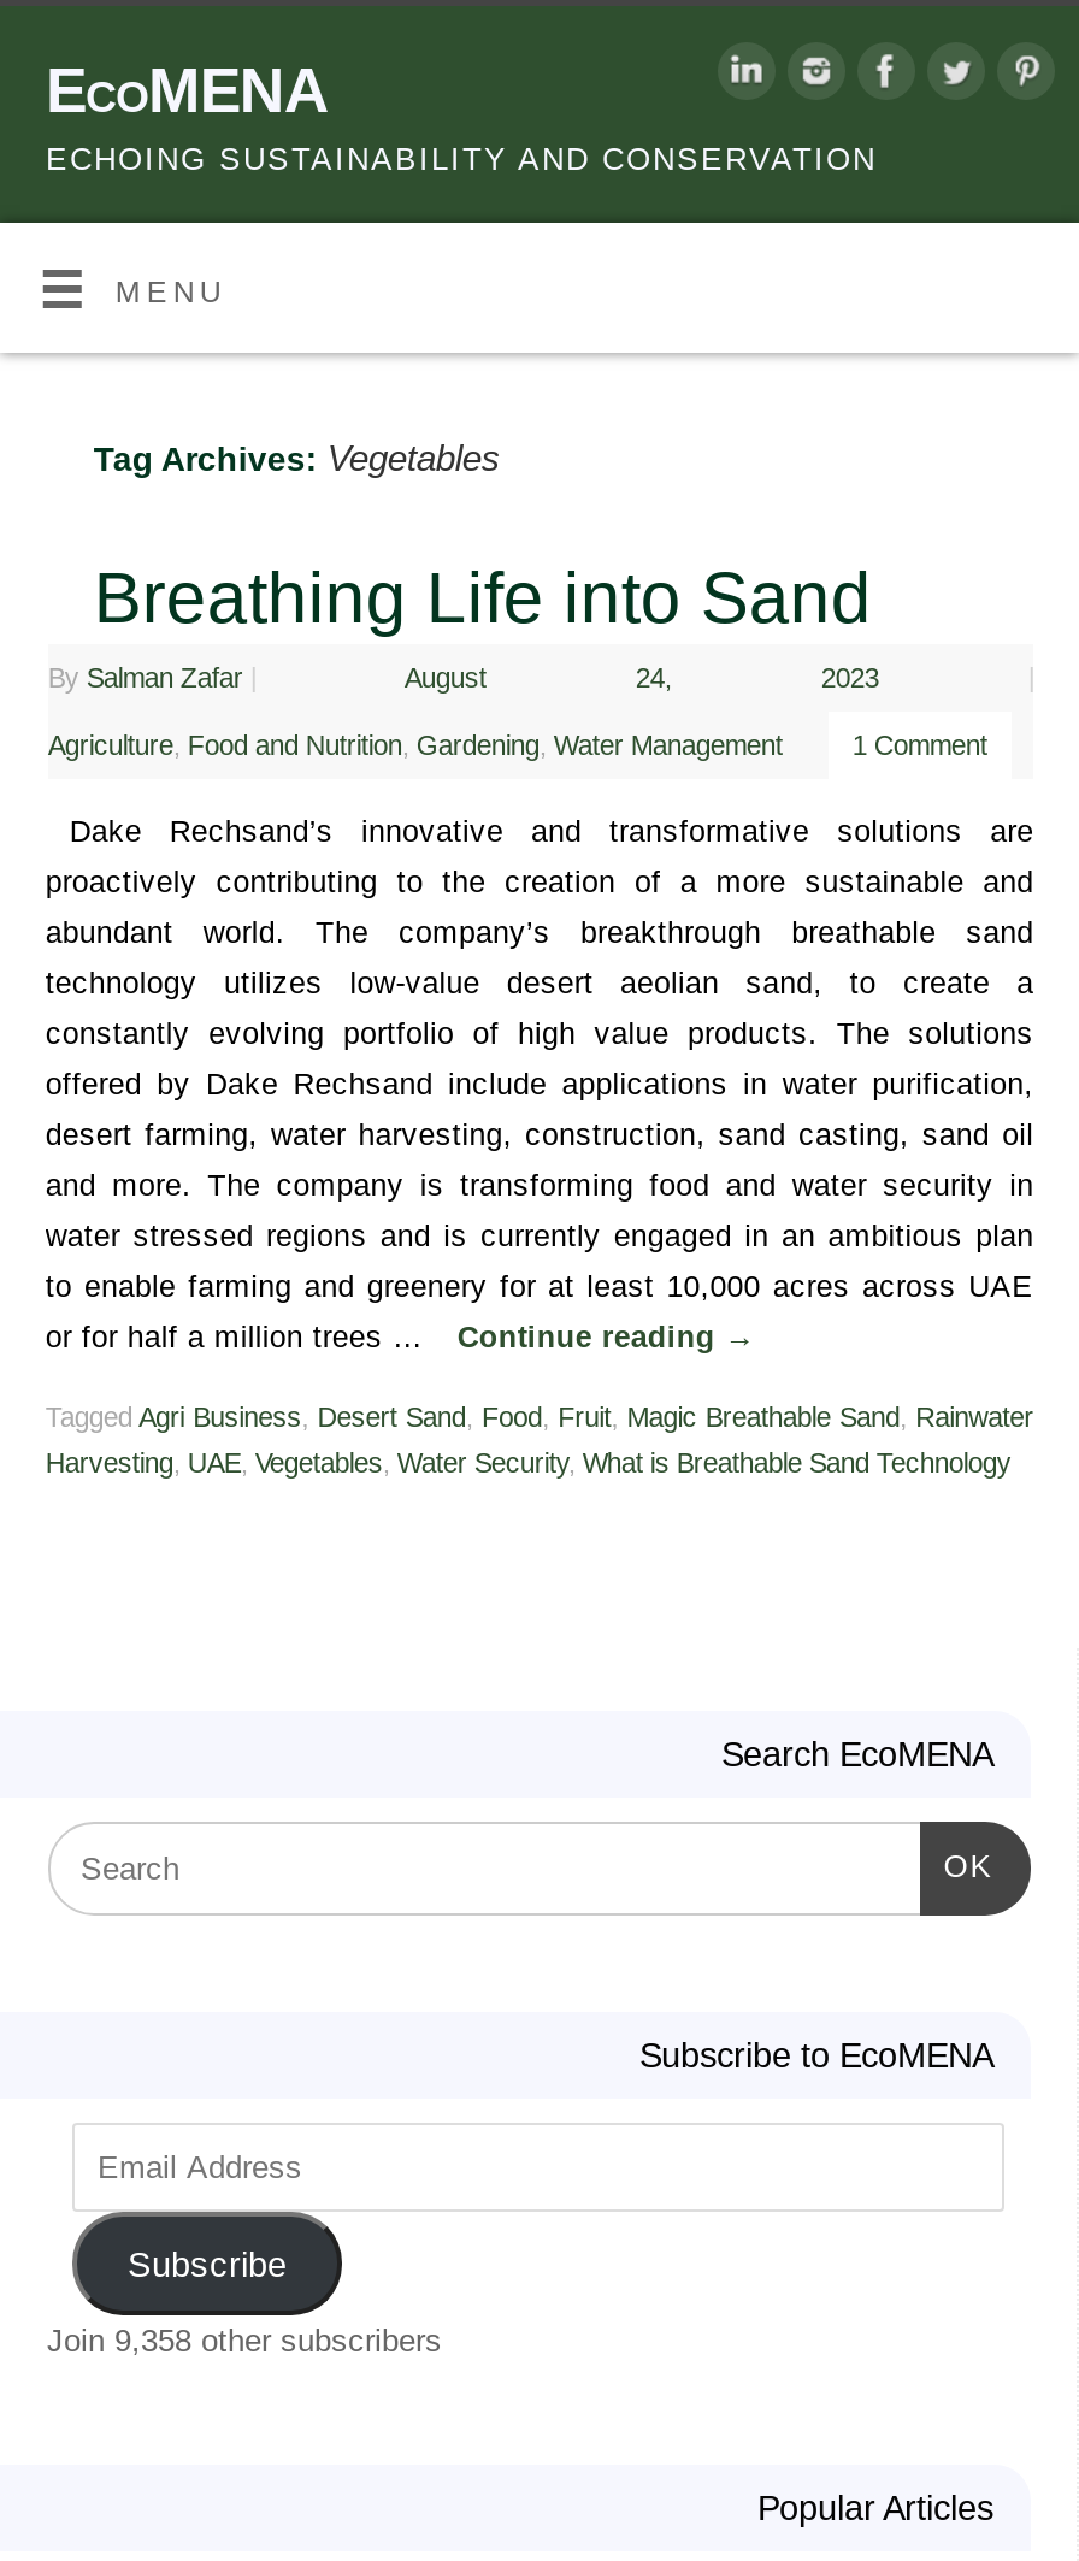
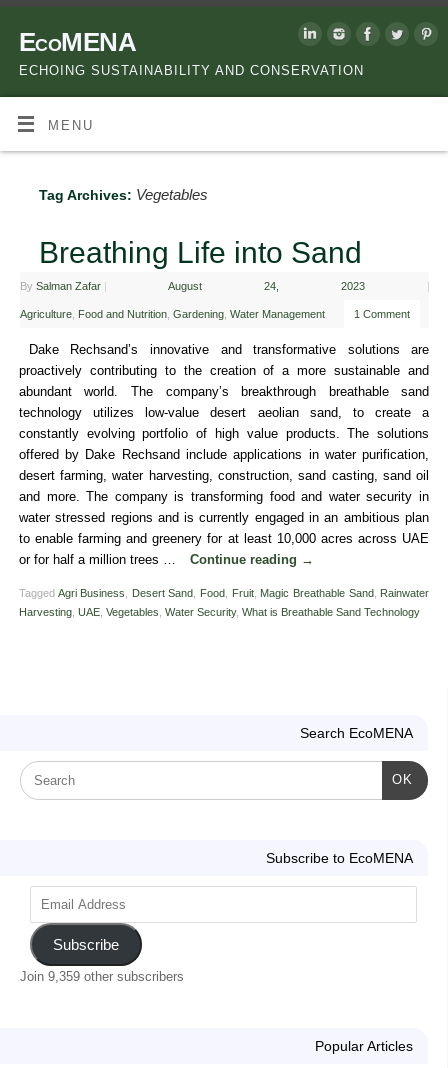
[47,2323,442,2359] Join 9,358 other subscribers -> [19,969,183,984] Join 9,359 other subscribers

